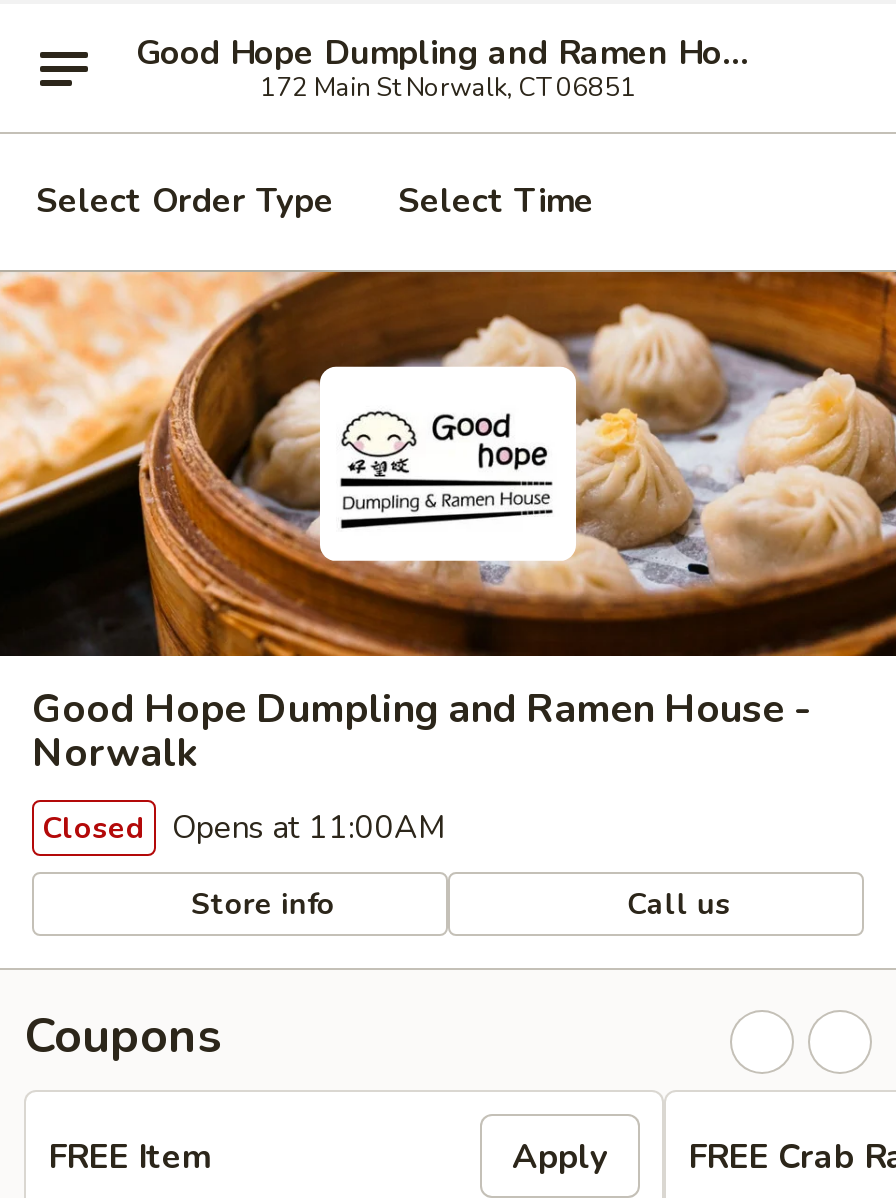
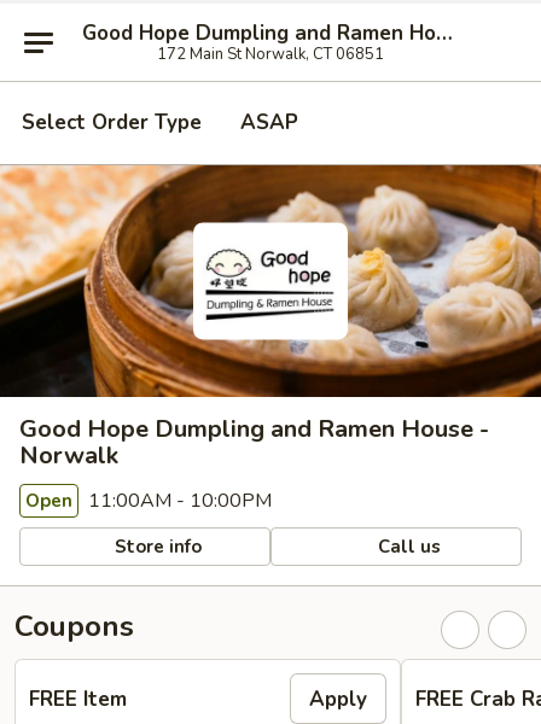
[398,178,594,224] Select Time -> [240,109,298,136] ASAP
[42,806,446,850] Closed Opens at 11:00AM -> [25,487,272,514] Open 11:00AM - 10:00PM

